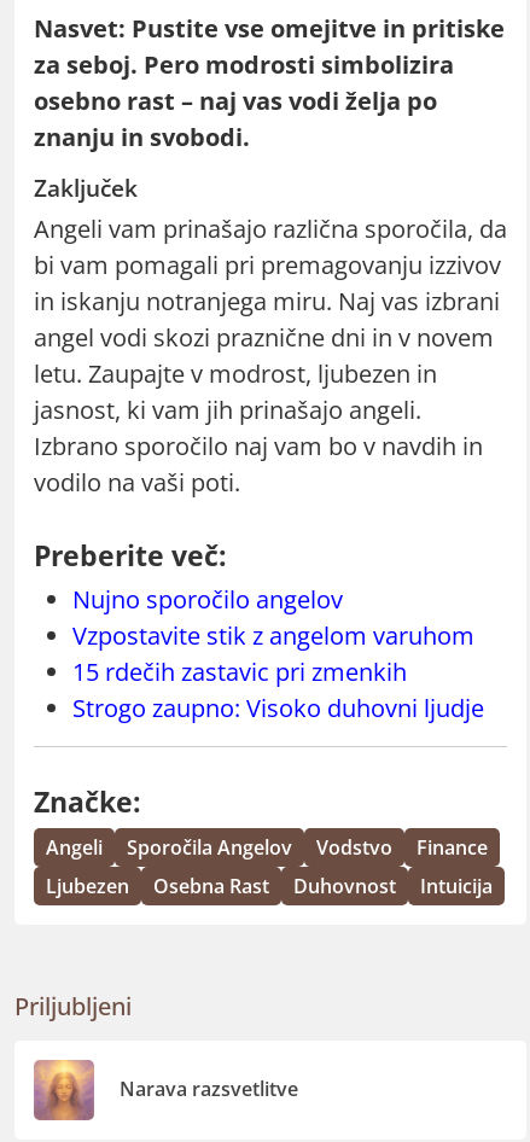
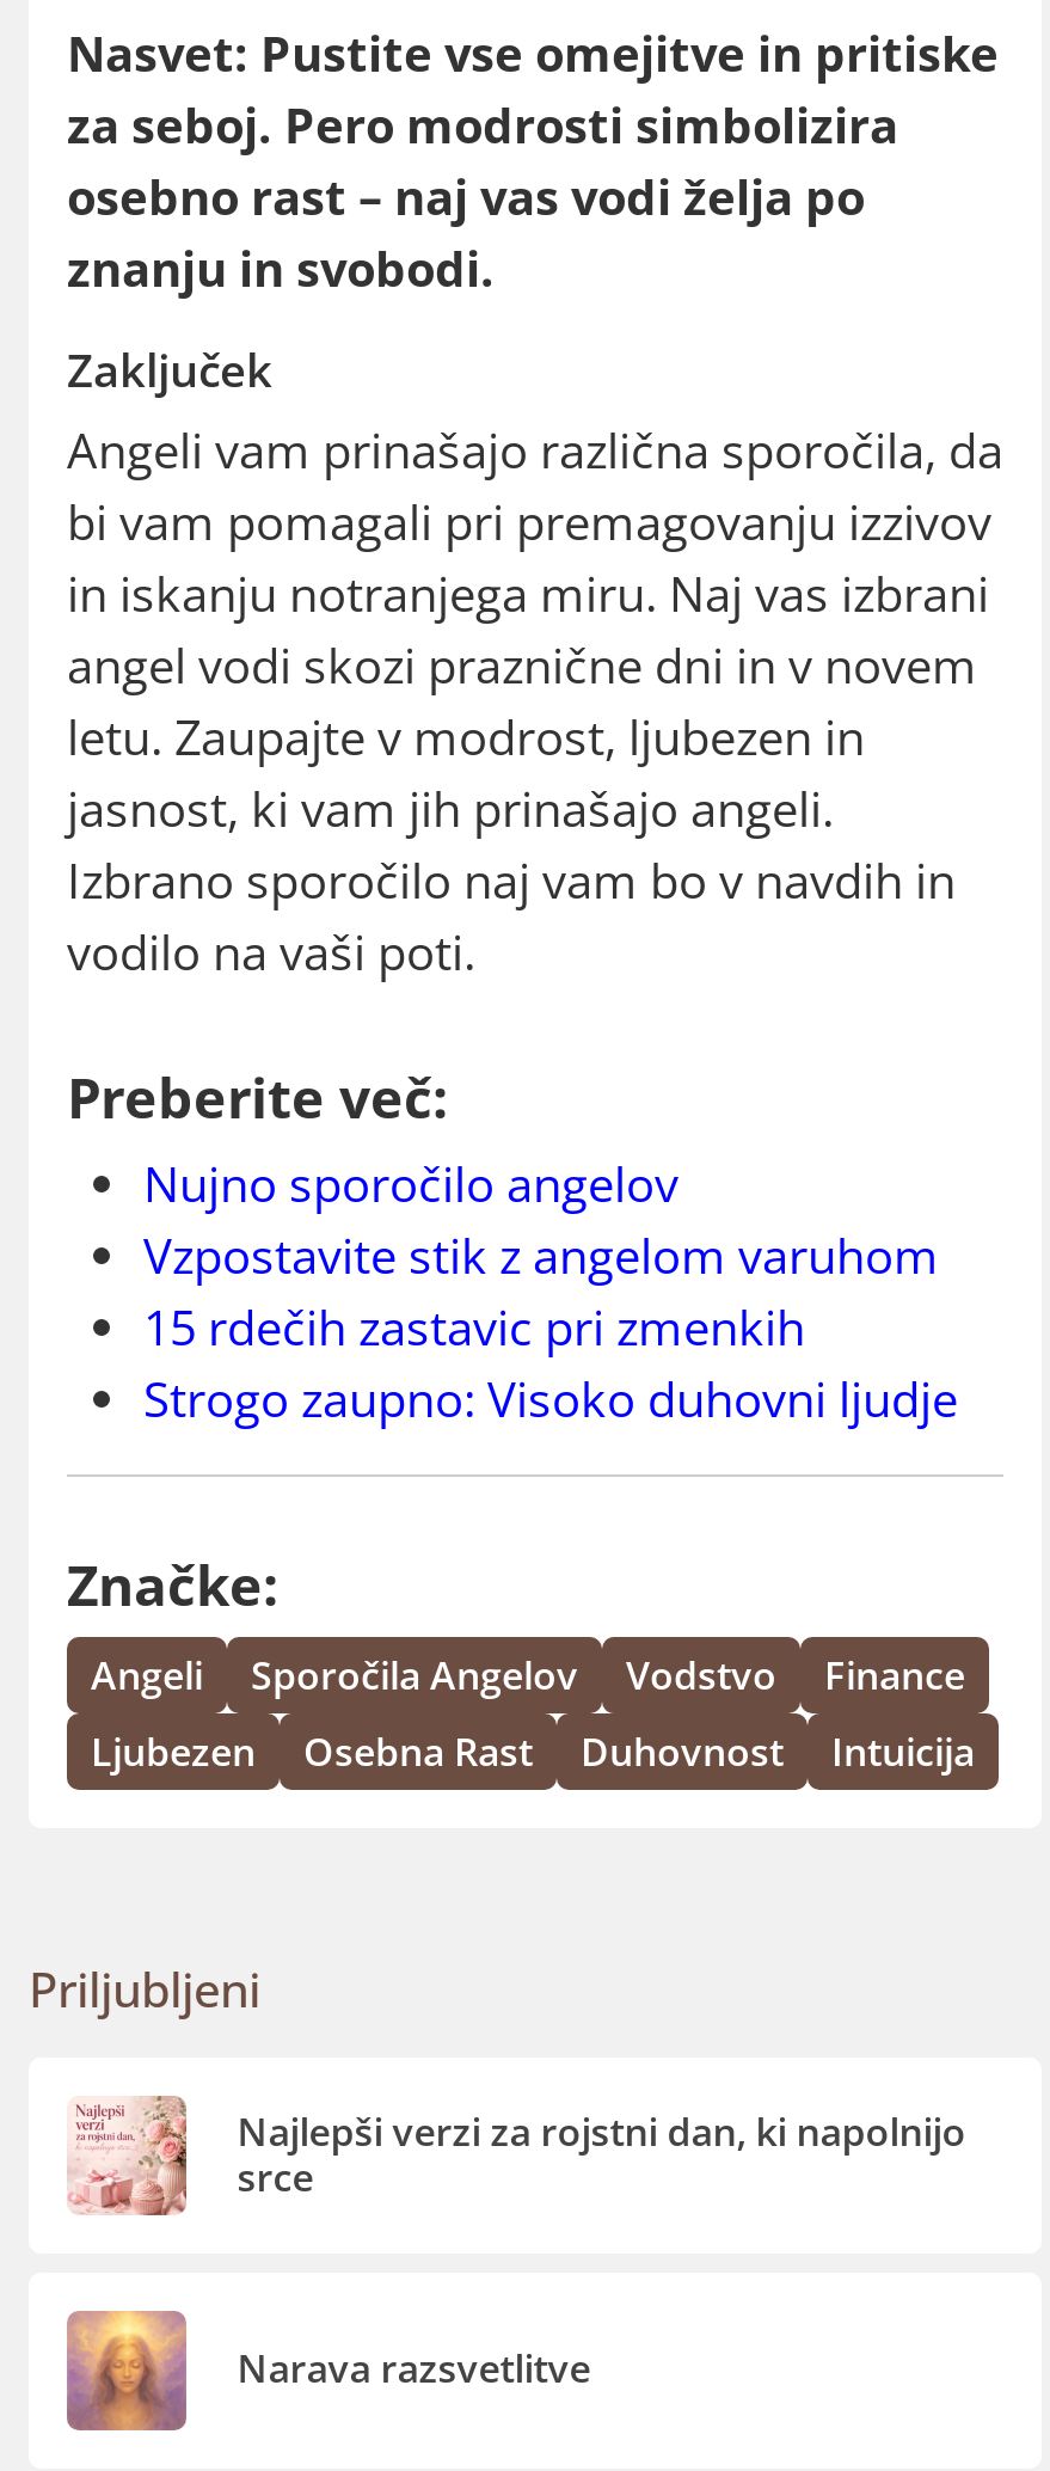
none -> [69,2096,966,2215] [image] | Najlepši verzi za rojstni dan, ki napolnijo | srce

